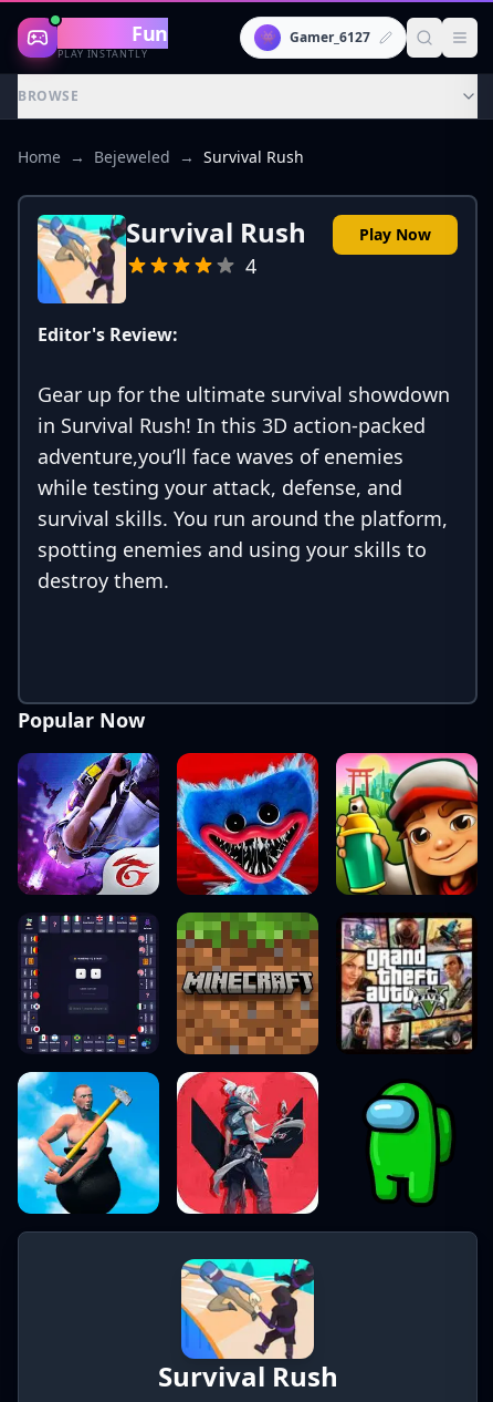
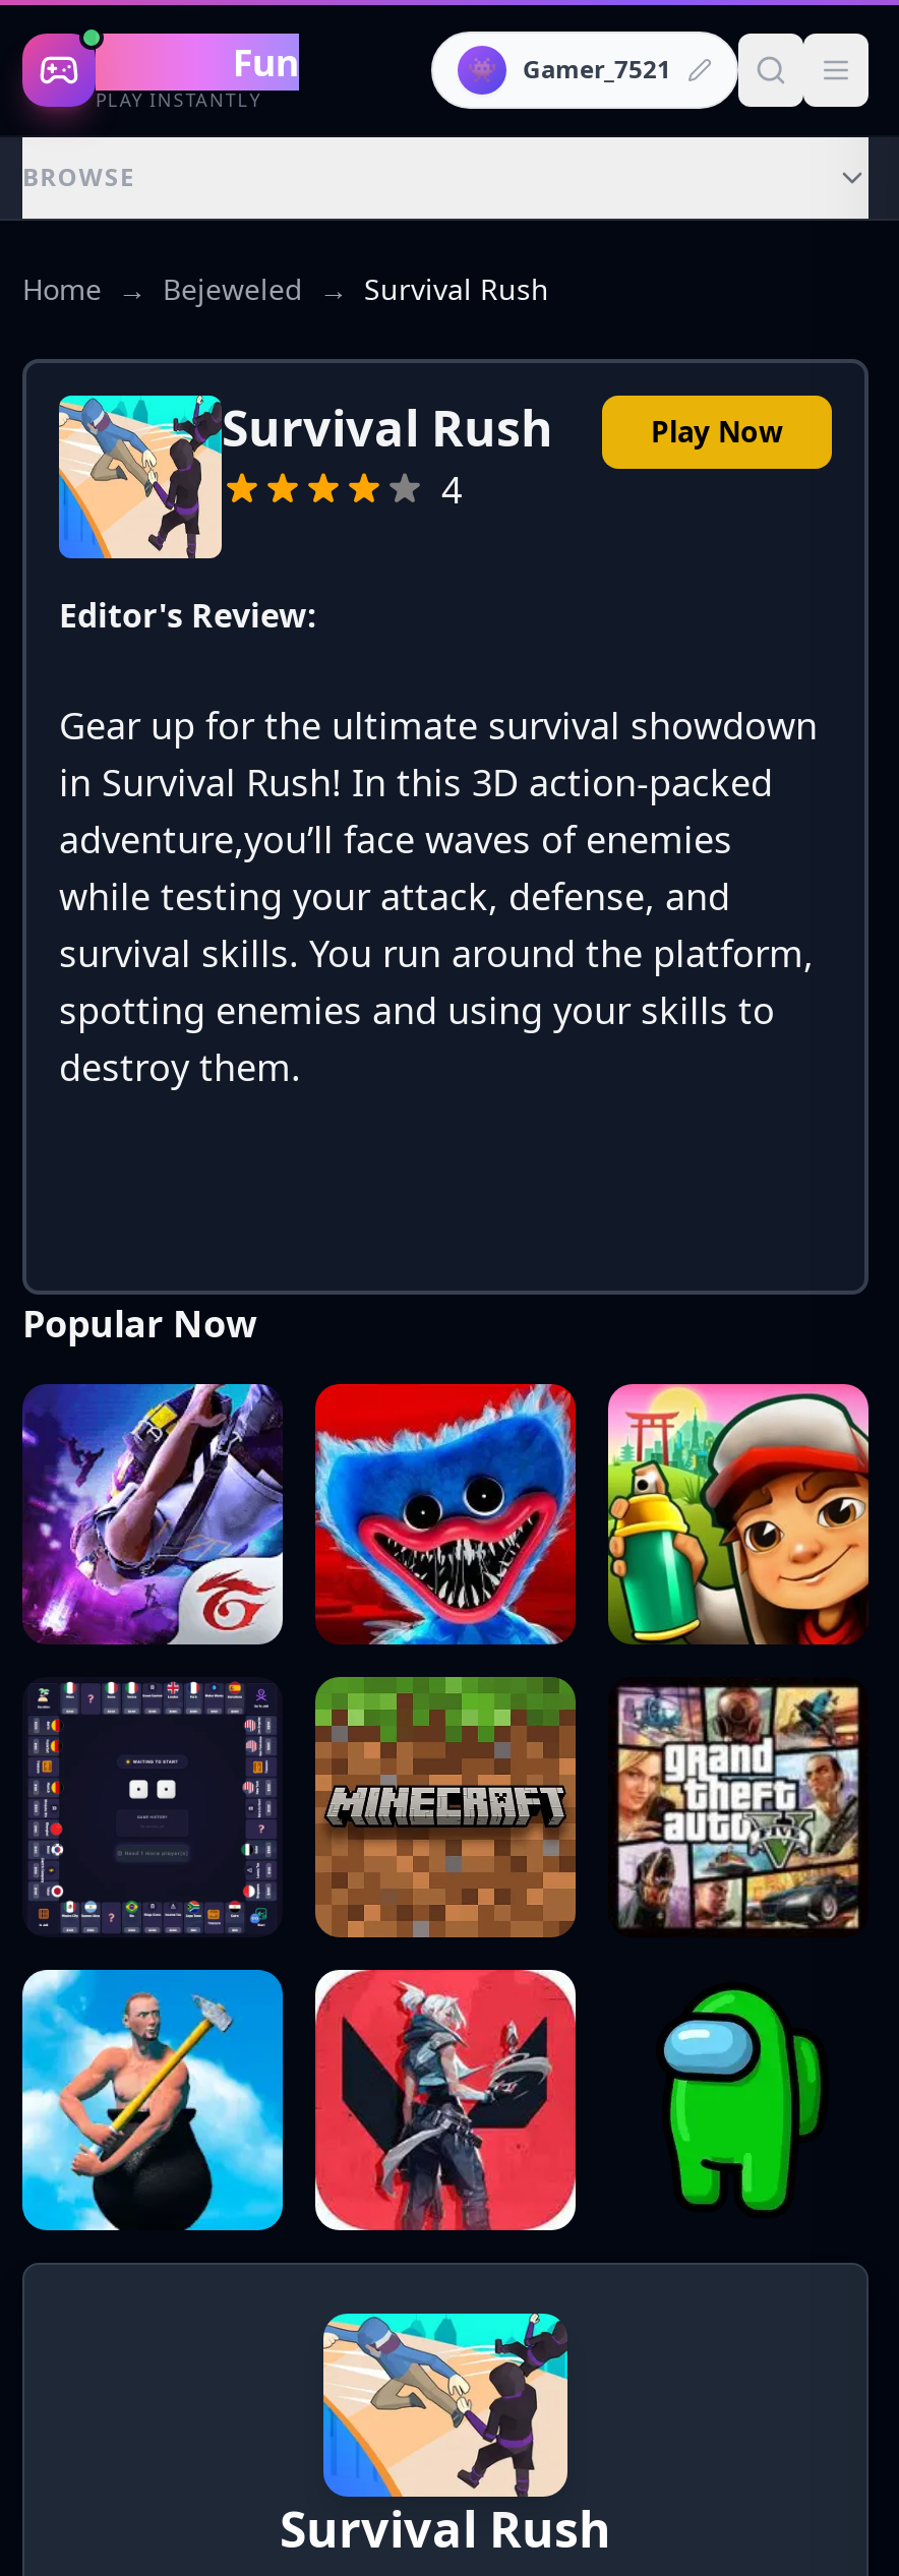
[290,28,370,47] Gamer_6127 -> [523,52,671,86] Gamer_7521

